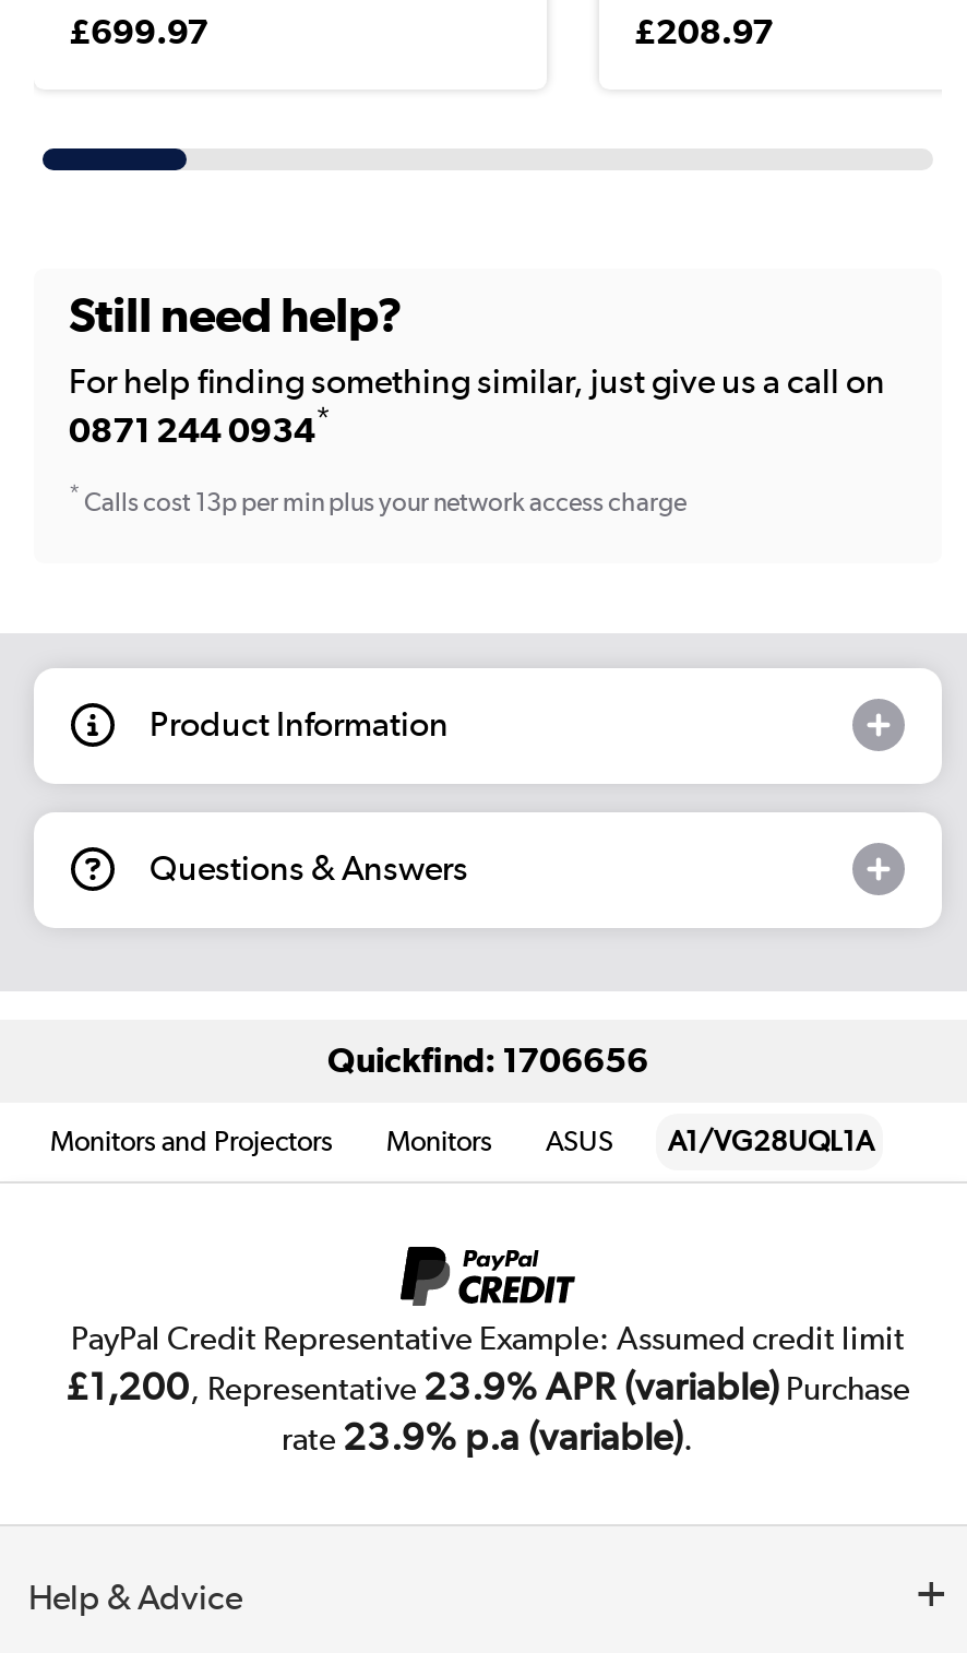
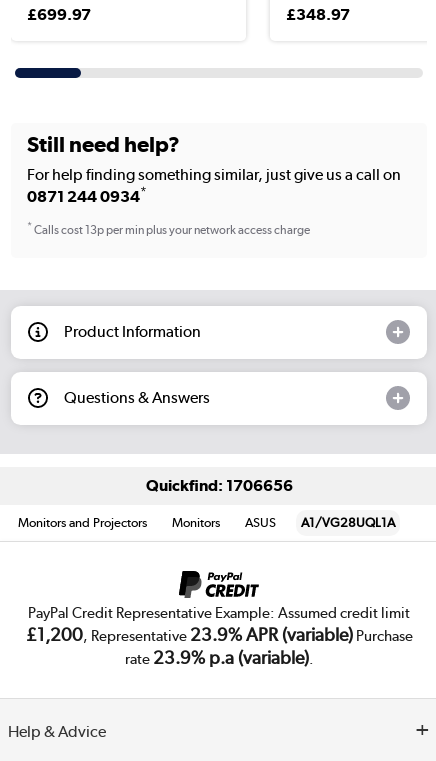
[634,12,773,53] £208.97 -> [286,5,350,24] £348.97

